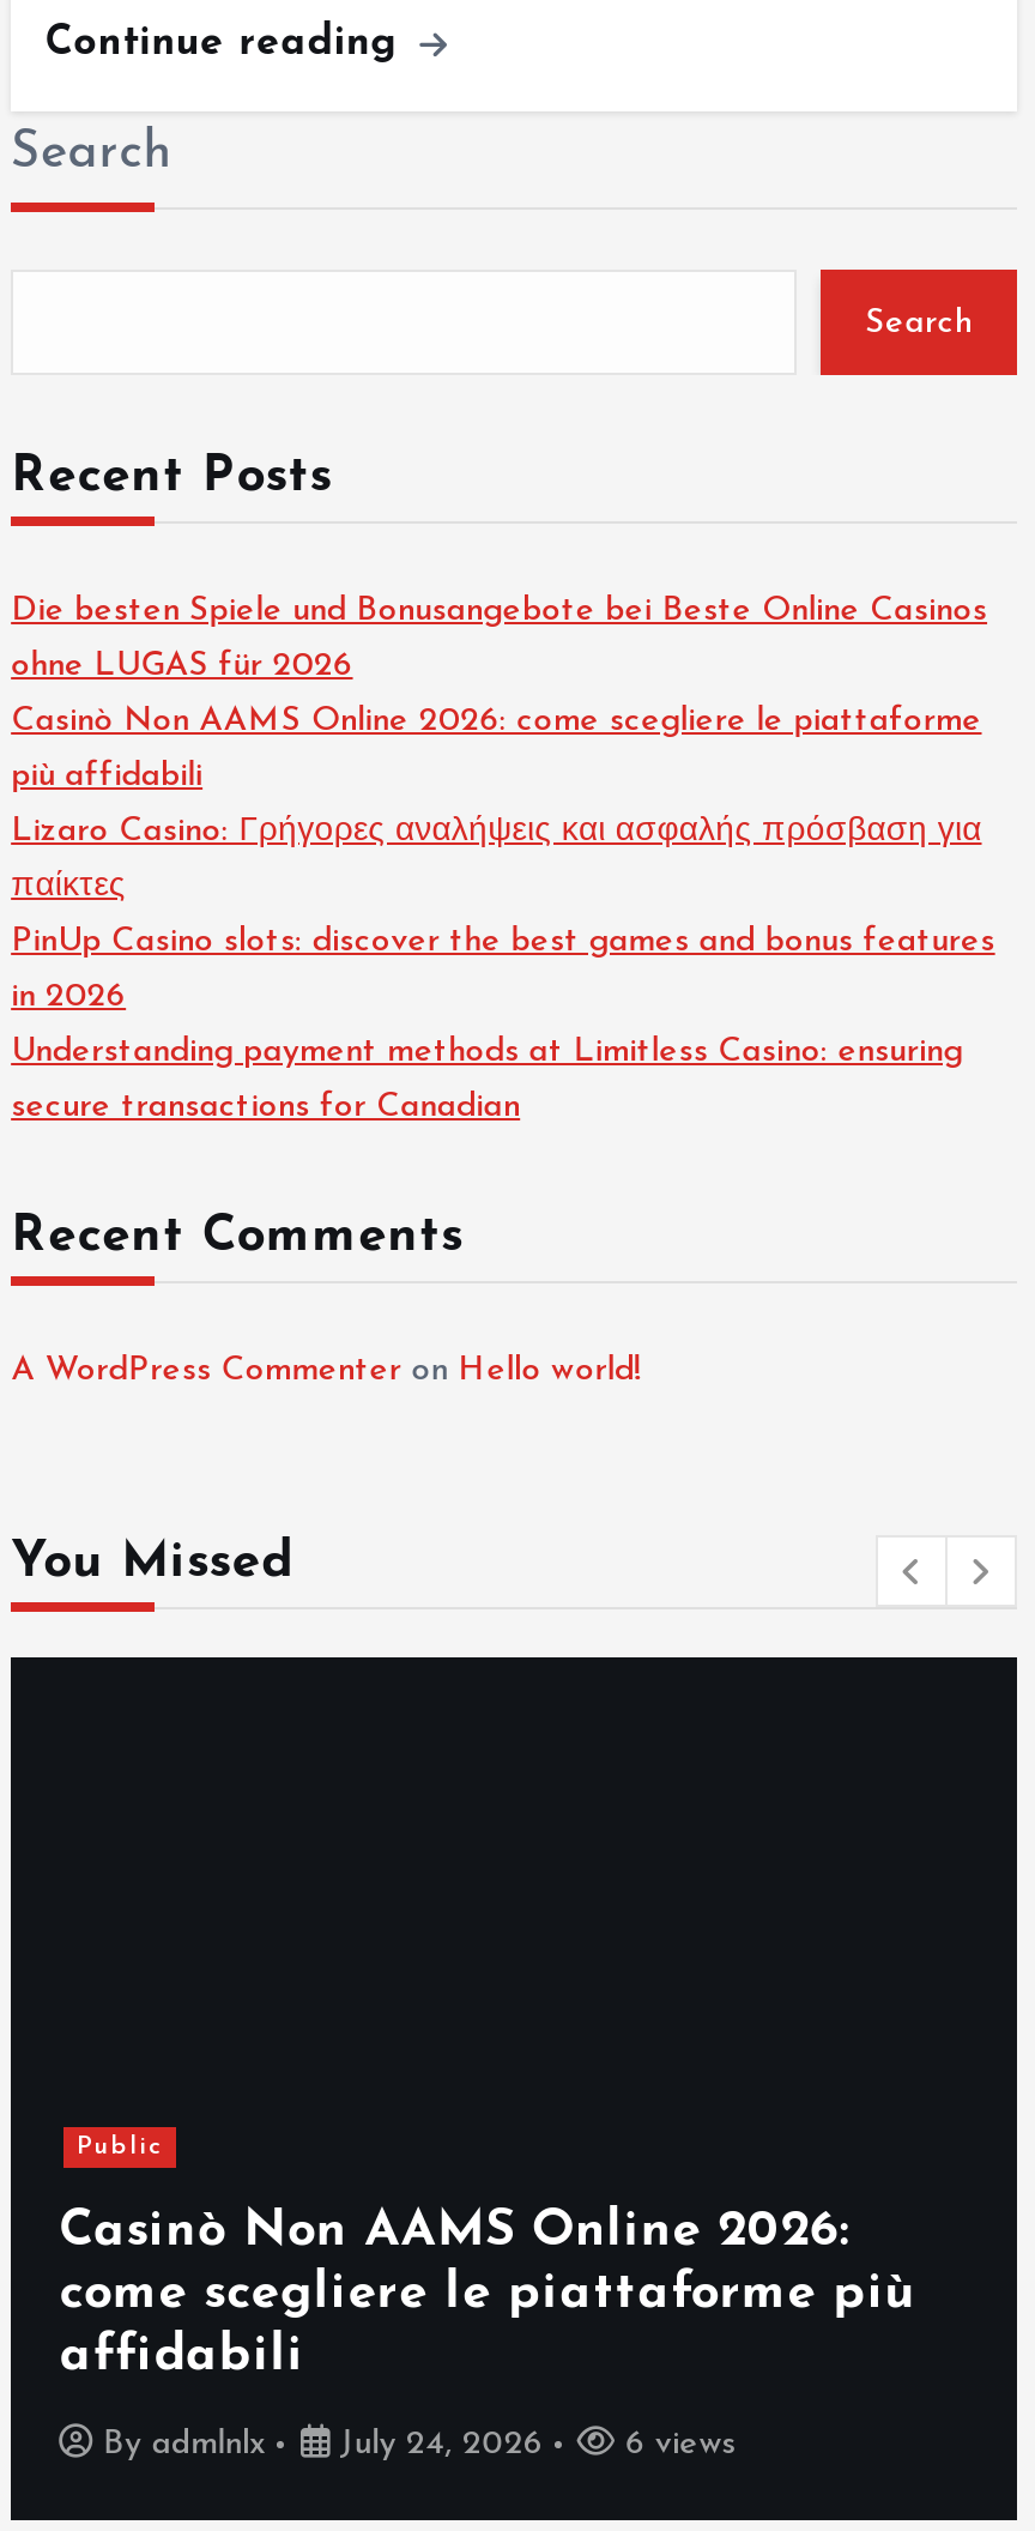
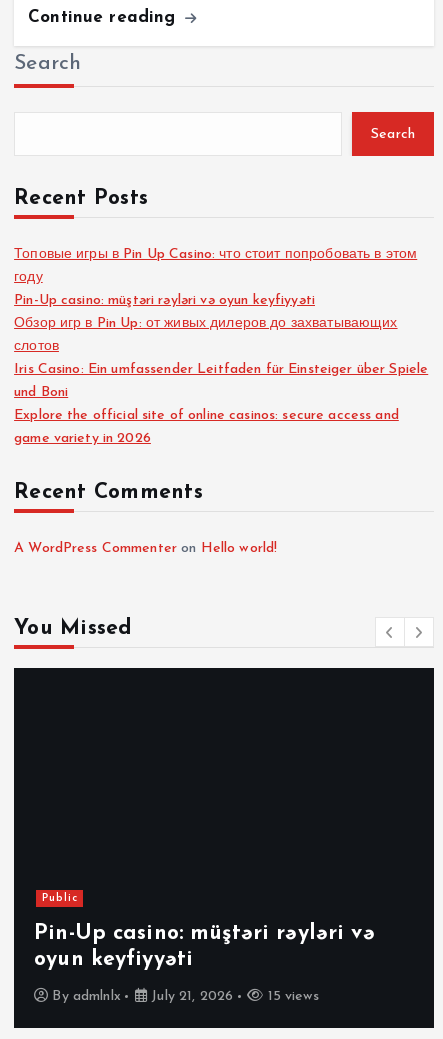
[11,593,995,1126] Die besten Spiele und Bonusangebote bei Beste Online Casinos | ohne LUGAS für 2026 | Casinò Non AAMS Online 2026: come scegliere le piattaforme | più affidabili | Lizaro Casino: Γρήγορες αναλήψεις και ασφαλής πρόσβαση για | παίκτες | PinUp Casino slots: discover the best games and bonus features | in 2026 | Understanding payment methods at Limitless Casino: ensuring | secure transactions for Canadian -> [14,247,428,446] Топовые игры в Pin Up Casino: что стоит попробовать в этом | году | Pin-Up casino: müştəri rəyləri və oyun keyfiyyəti | Обзор игр в Pin Up: от живых дилеров до захватывающих | слотов | Iris Casino: Ein umfassender Leitfaden für Einsteiger über Spiele | und Boni | Explore the official site of online casinos: secure access and | game variety in 2026
[59,2206,916,2381] Casinò Non AAMS Online 2026: | come scegliere le piattaforme più | affidabili -> [34,923,375,970] Pin-Up casino: müştəri rəyləri və | oyun keyfiyyəti
[93,2428,543,2464] By admlnlx July 24, 2026 -> [48,989,233,1004] By admlnlx July 21, 2026
[616,2428,736,2464] 6 views -> [263,989,319,1004] 15 views

